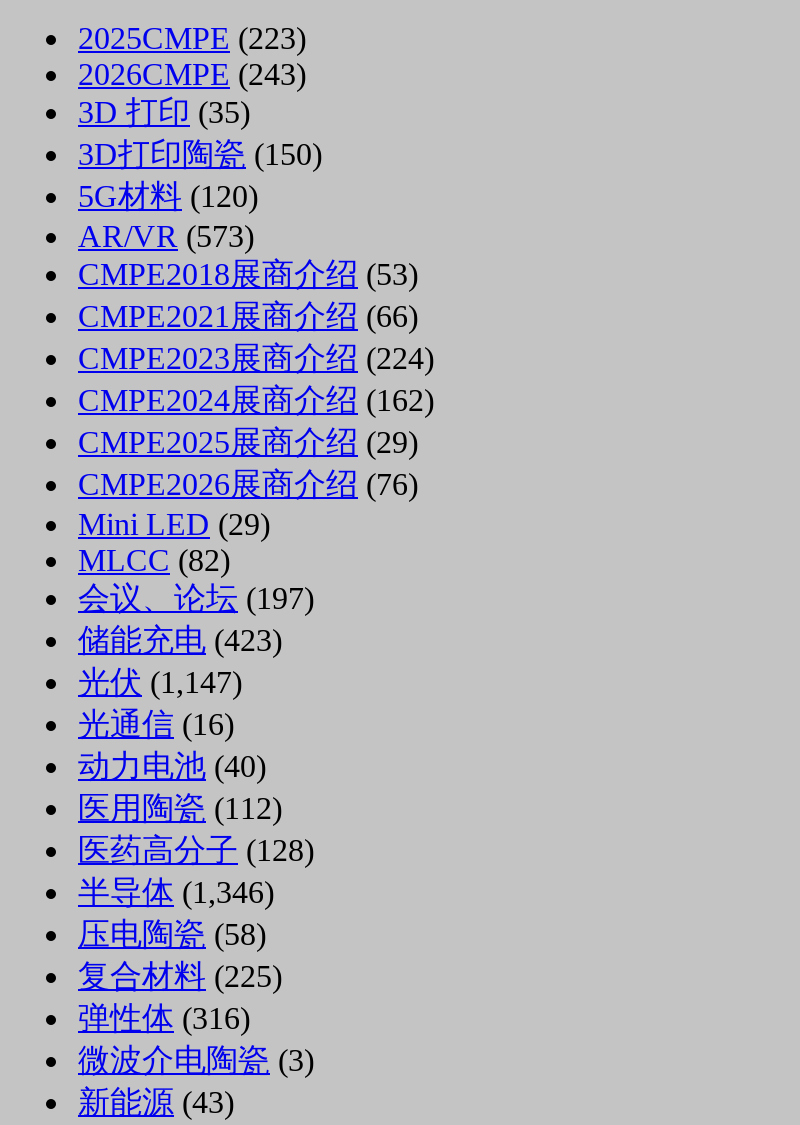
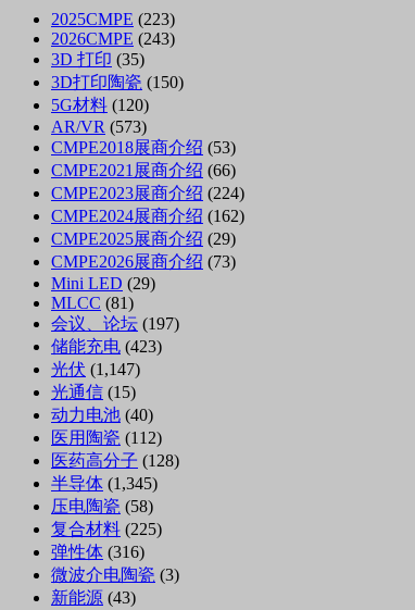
[78,467,418,501] CMPE2026展商介绍(76) -> [51,252,236,271] CMPE2026展商介绍(73)
[78,543,230,577] MLCC (82) -> [51,294,134,312] MLCC (81)
[78,707,234,741] 光通信(16) -> [51,383,136,401] 光通信(15)
[78,875,274,909] 半导体(1,346) -> [51,474,158,493] 半导体(1,345)

